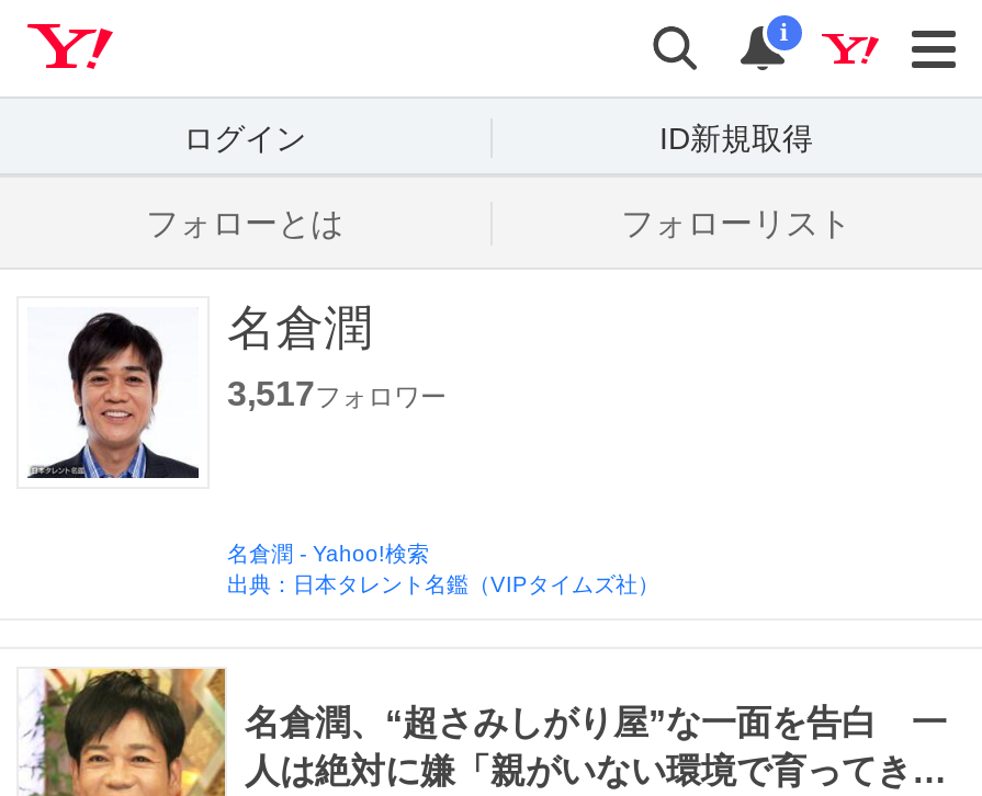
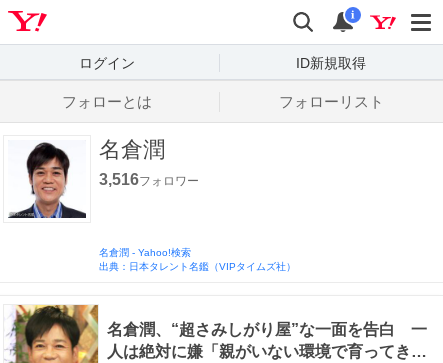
[227,375,447,412] 3,517フォロワー -> [99,171,199,188] 3,516フォロワー

